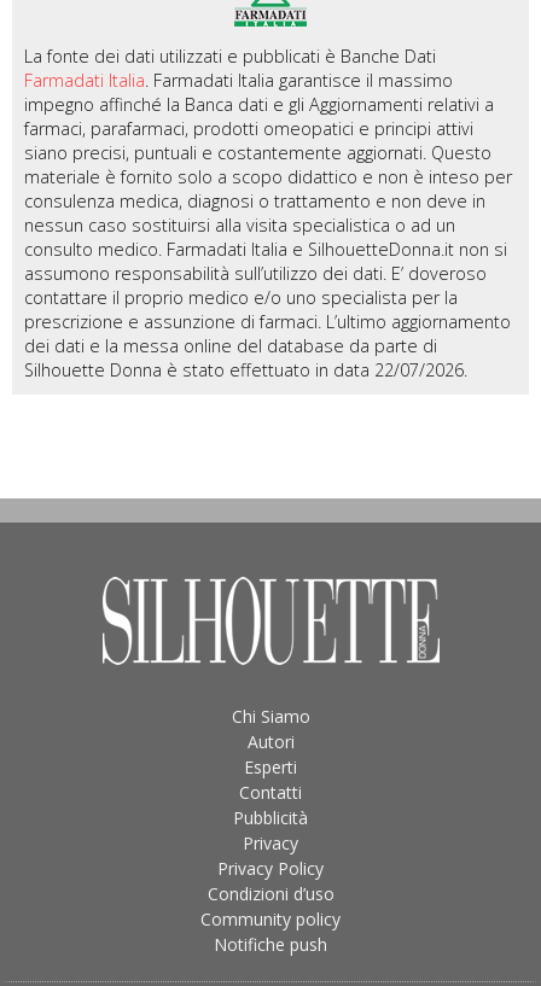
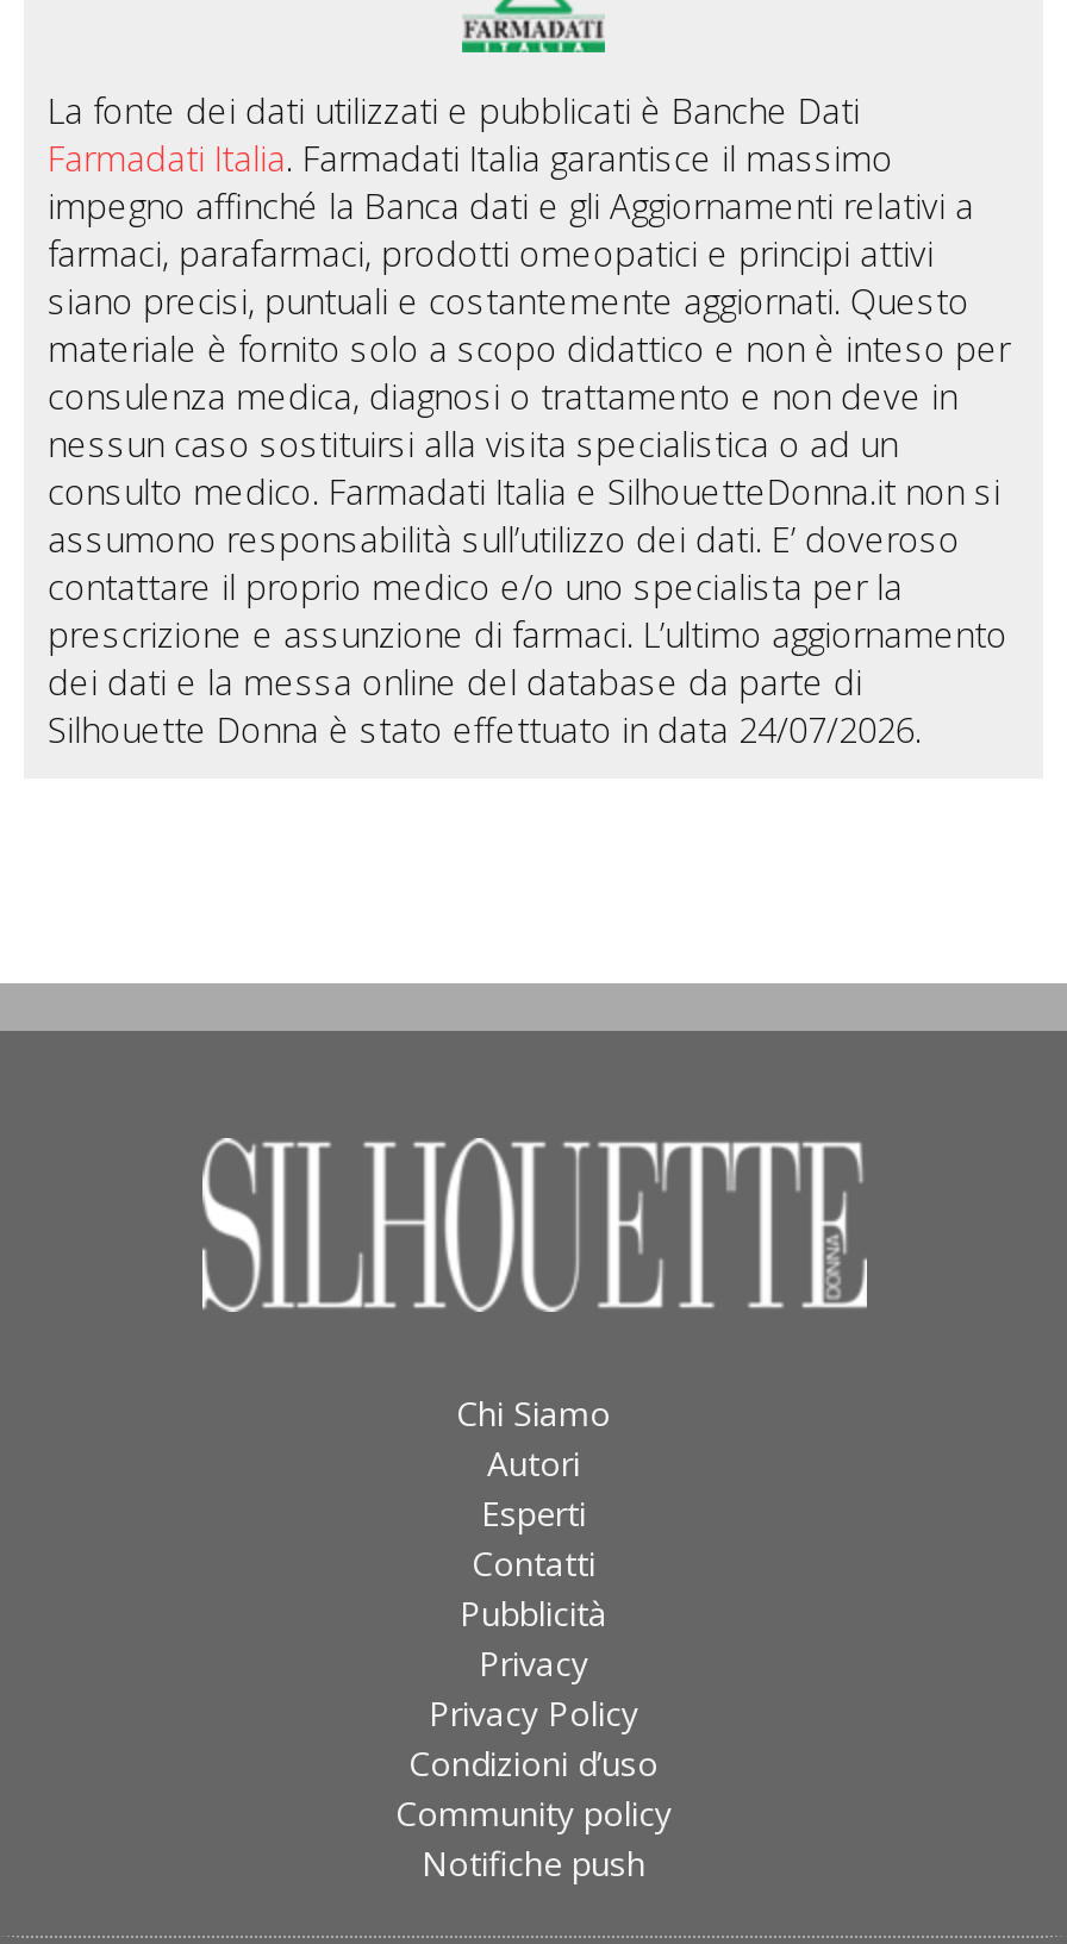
[24,358,467,381] Silhouette Donna è stato effettuato in data 22/07/2026. -> [48,707,922,752] Silhouette Donna è stato effettuato in data 24/07/2026.

